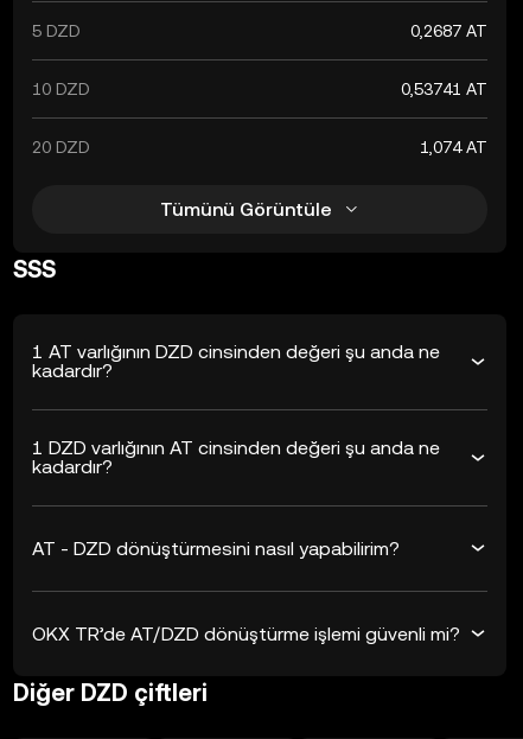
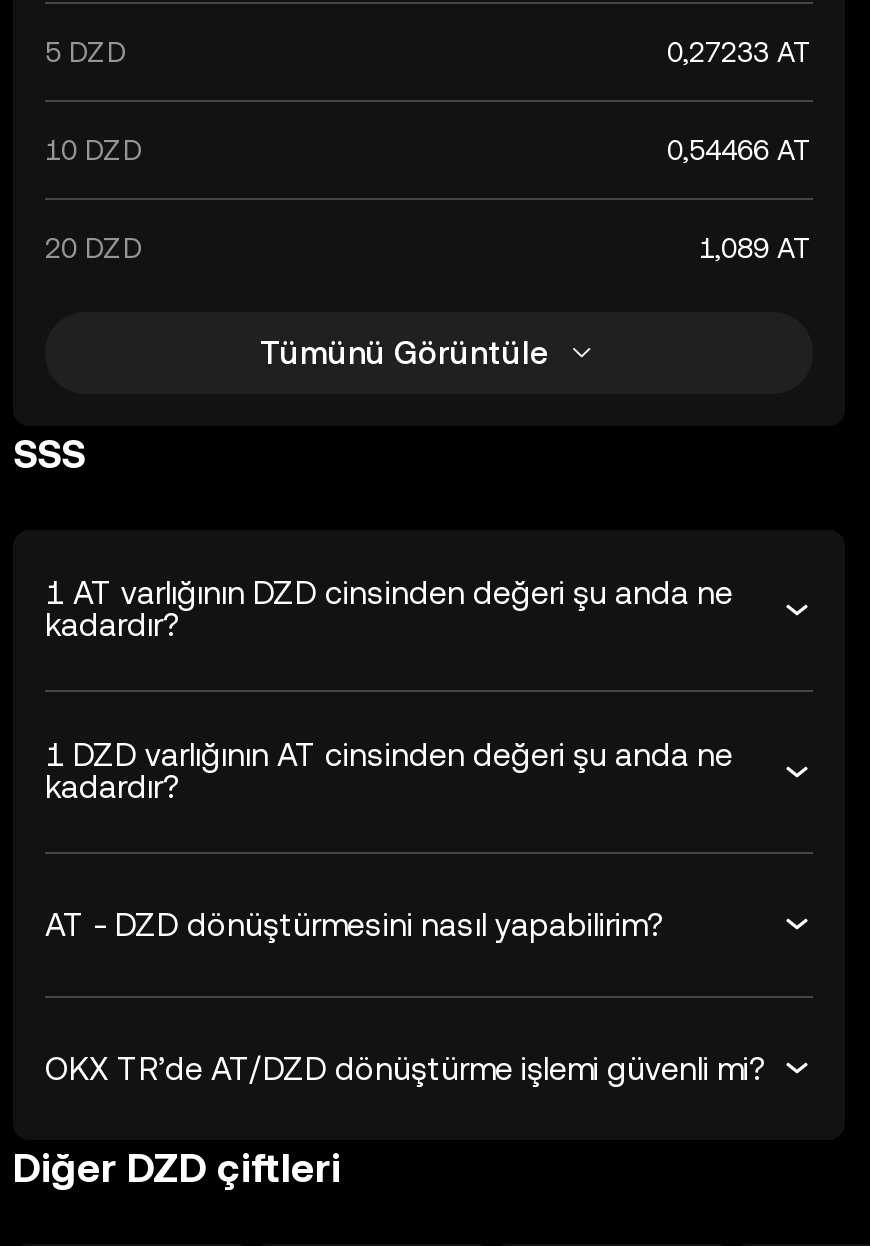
[410,21,487,40] 0,2687 AT -> [667,36,813,68] 0,27233 AT
[401,79,487,98] 0,53741 AT -> [667,134,813,166] 0,54466 AT
[420,138,487,157] 1,074 AT -> [699,232,813,264] 1,089 AT

